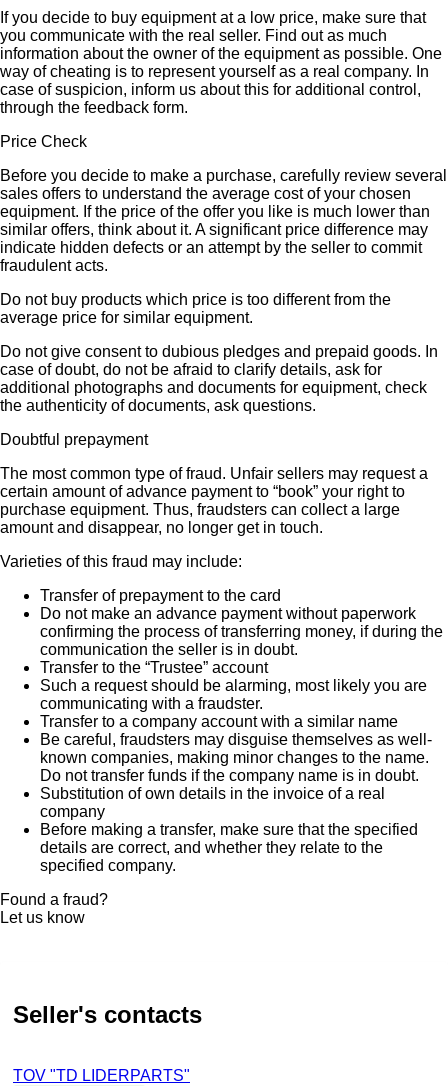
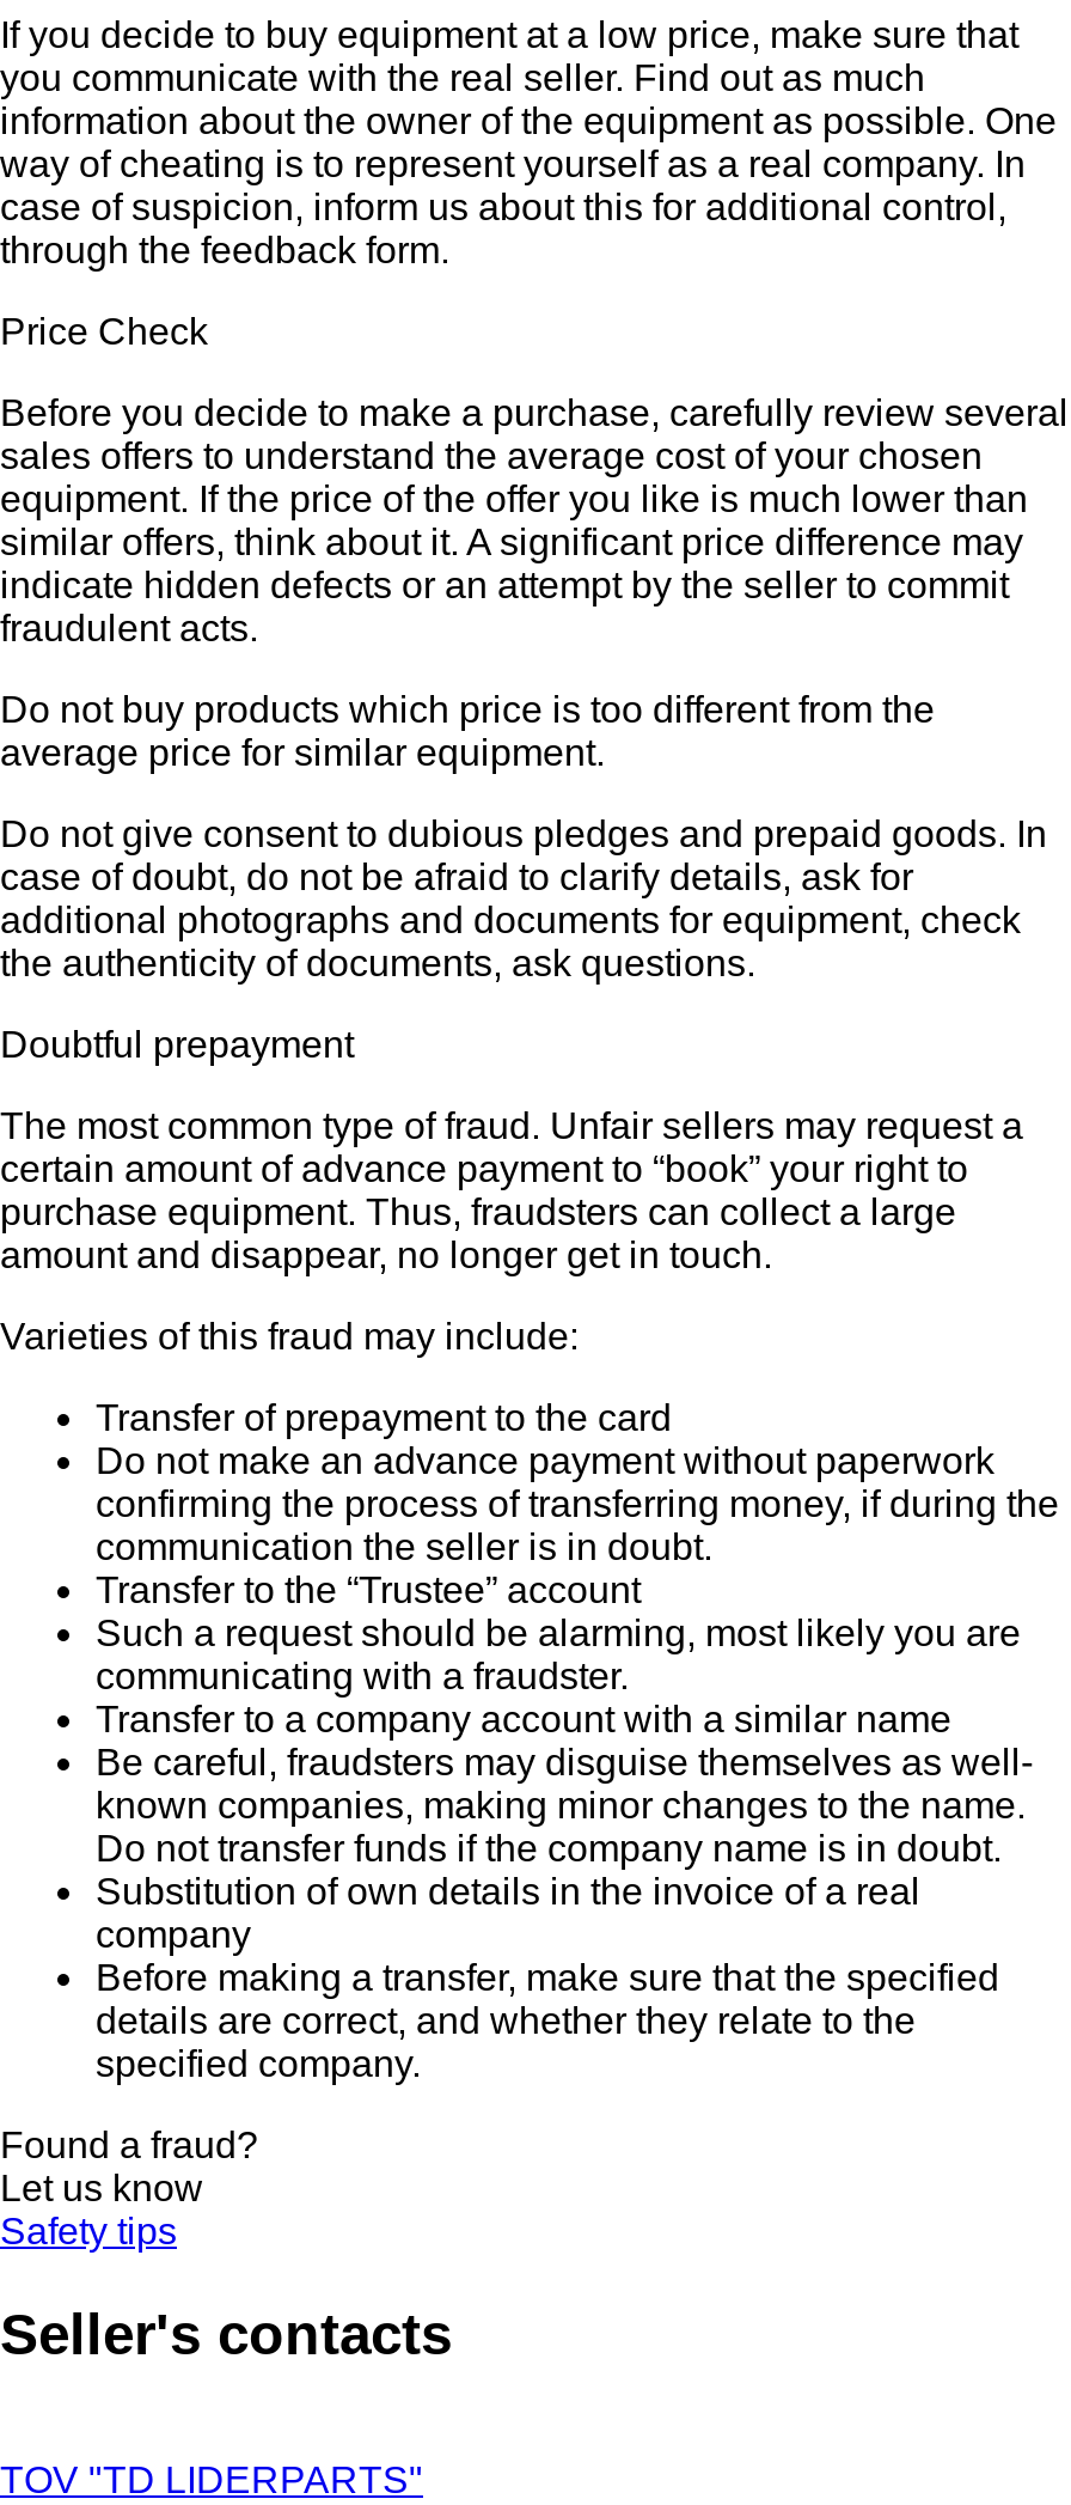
none -> [0,2210,177,2251] Safety tips

